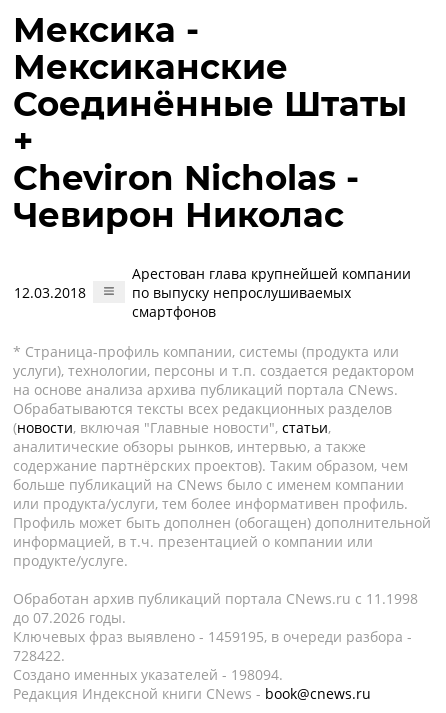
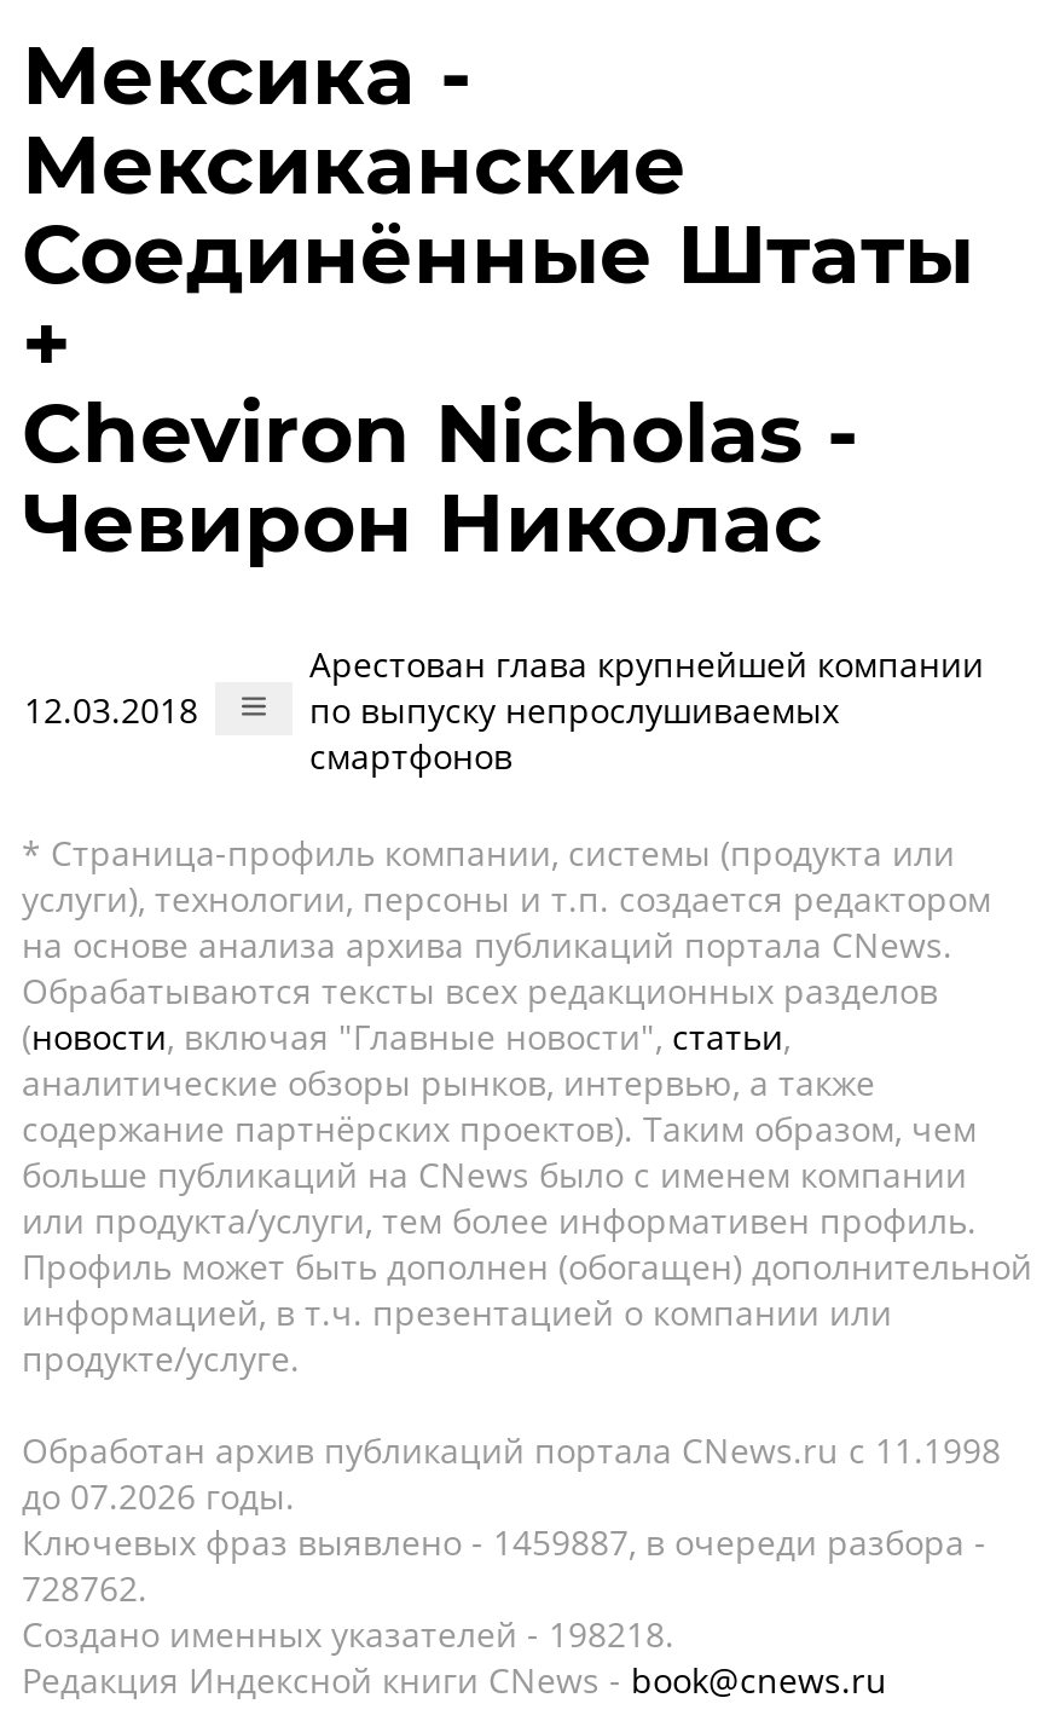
[13,627,412,646] Ключевых фраз выявлено - 1459195, в очереди разбора - -> [22,1519,986,1565] Ключевых фраз выявлено - 1459887, в очереди разбора -
[13,646,65,665] 728422. -> [22,1565,147,1611] 728762.
[13,665,283,684] Создано именных указателей - 198094. -> [22,1611,674,1657] Создано именных указателей - 198218.

